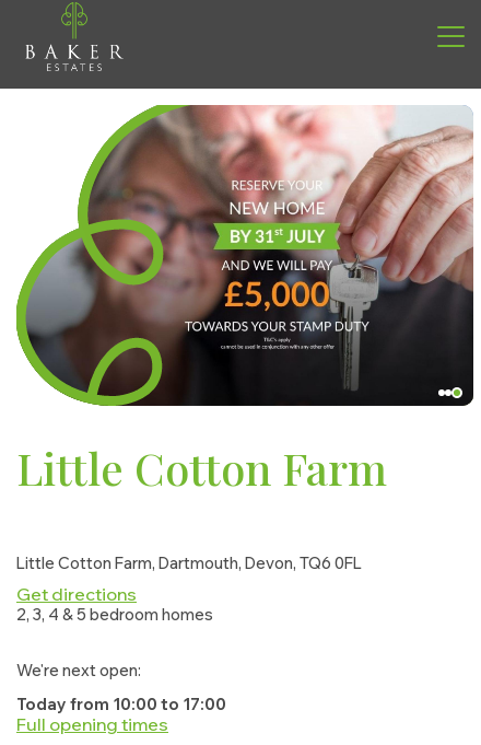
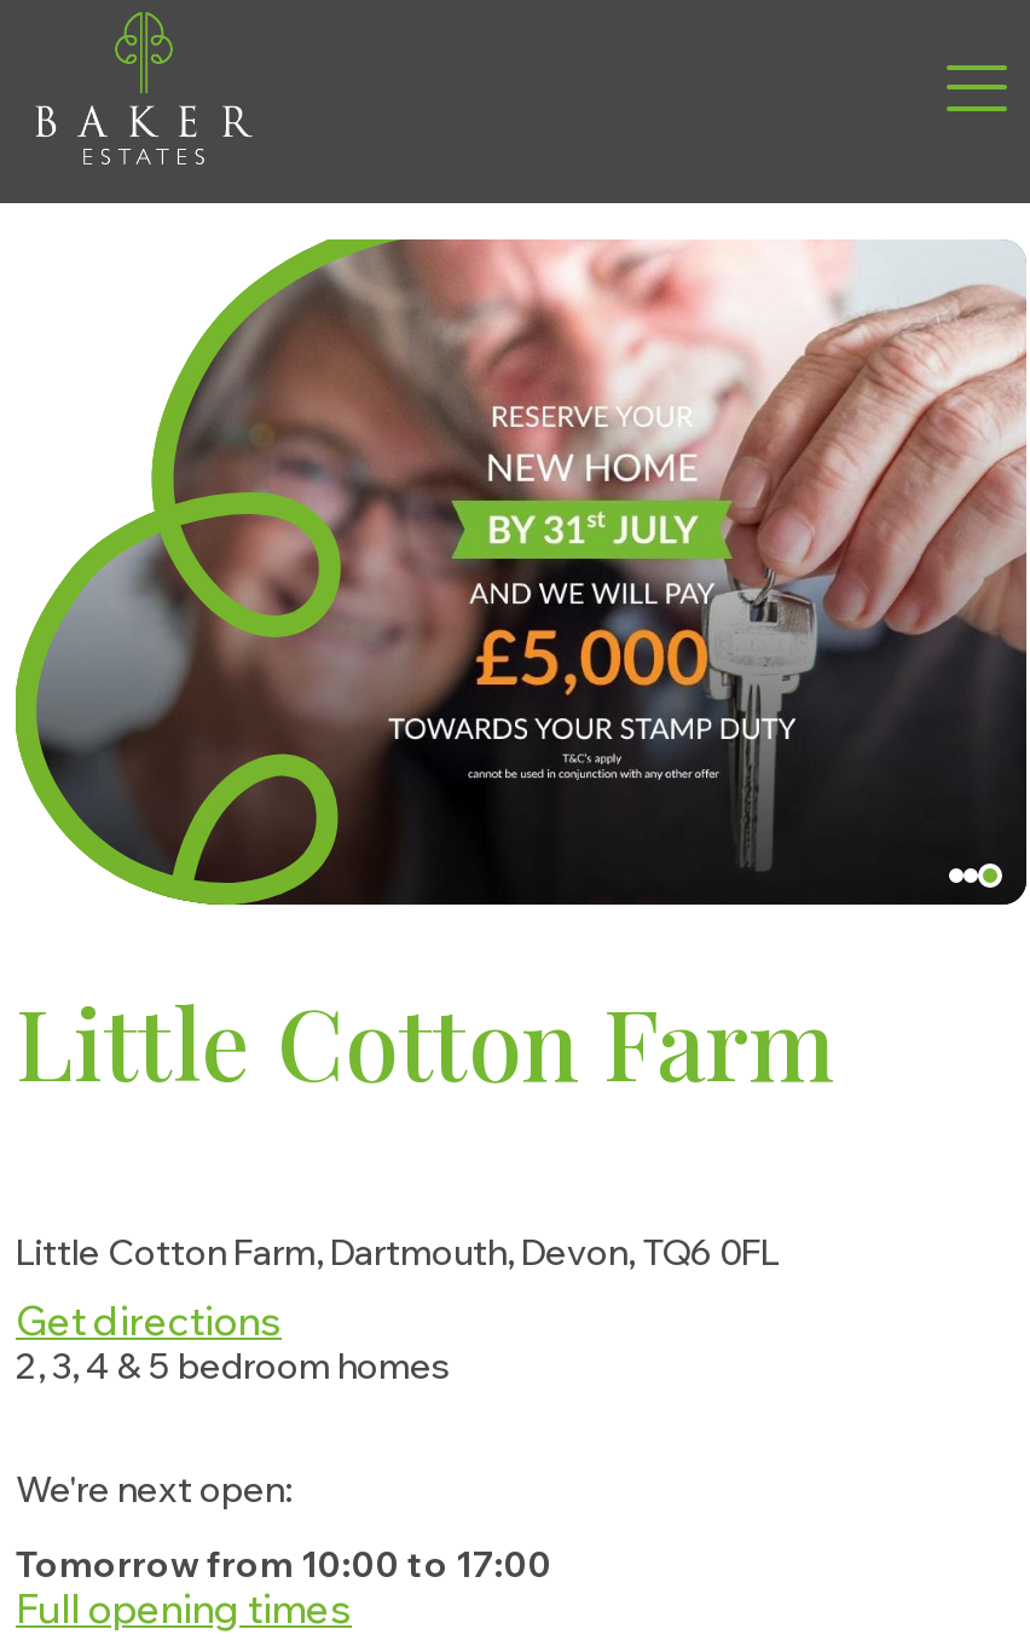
[16,693,226,714] Today from 10:00 to 17:00 -> [16,1540,552,1586] Tomorrow from 10:00 to 17:00

